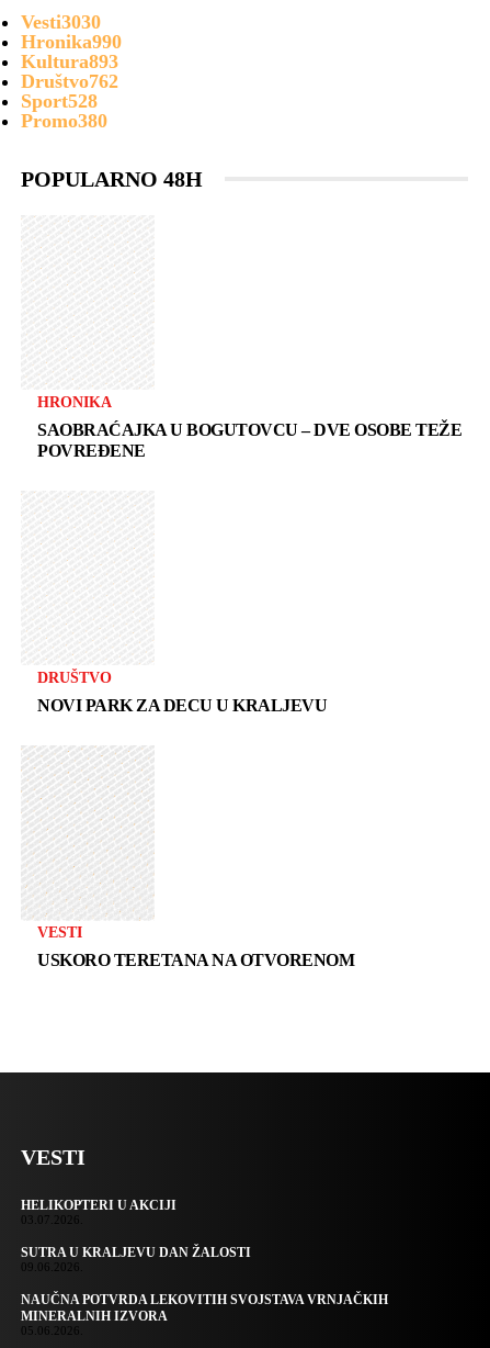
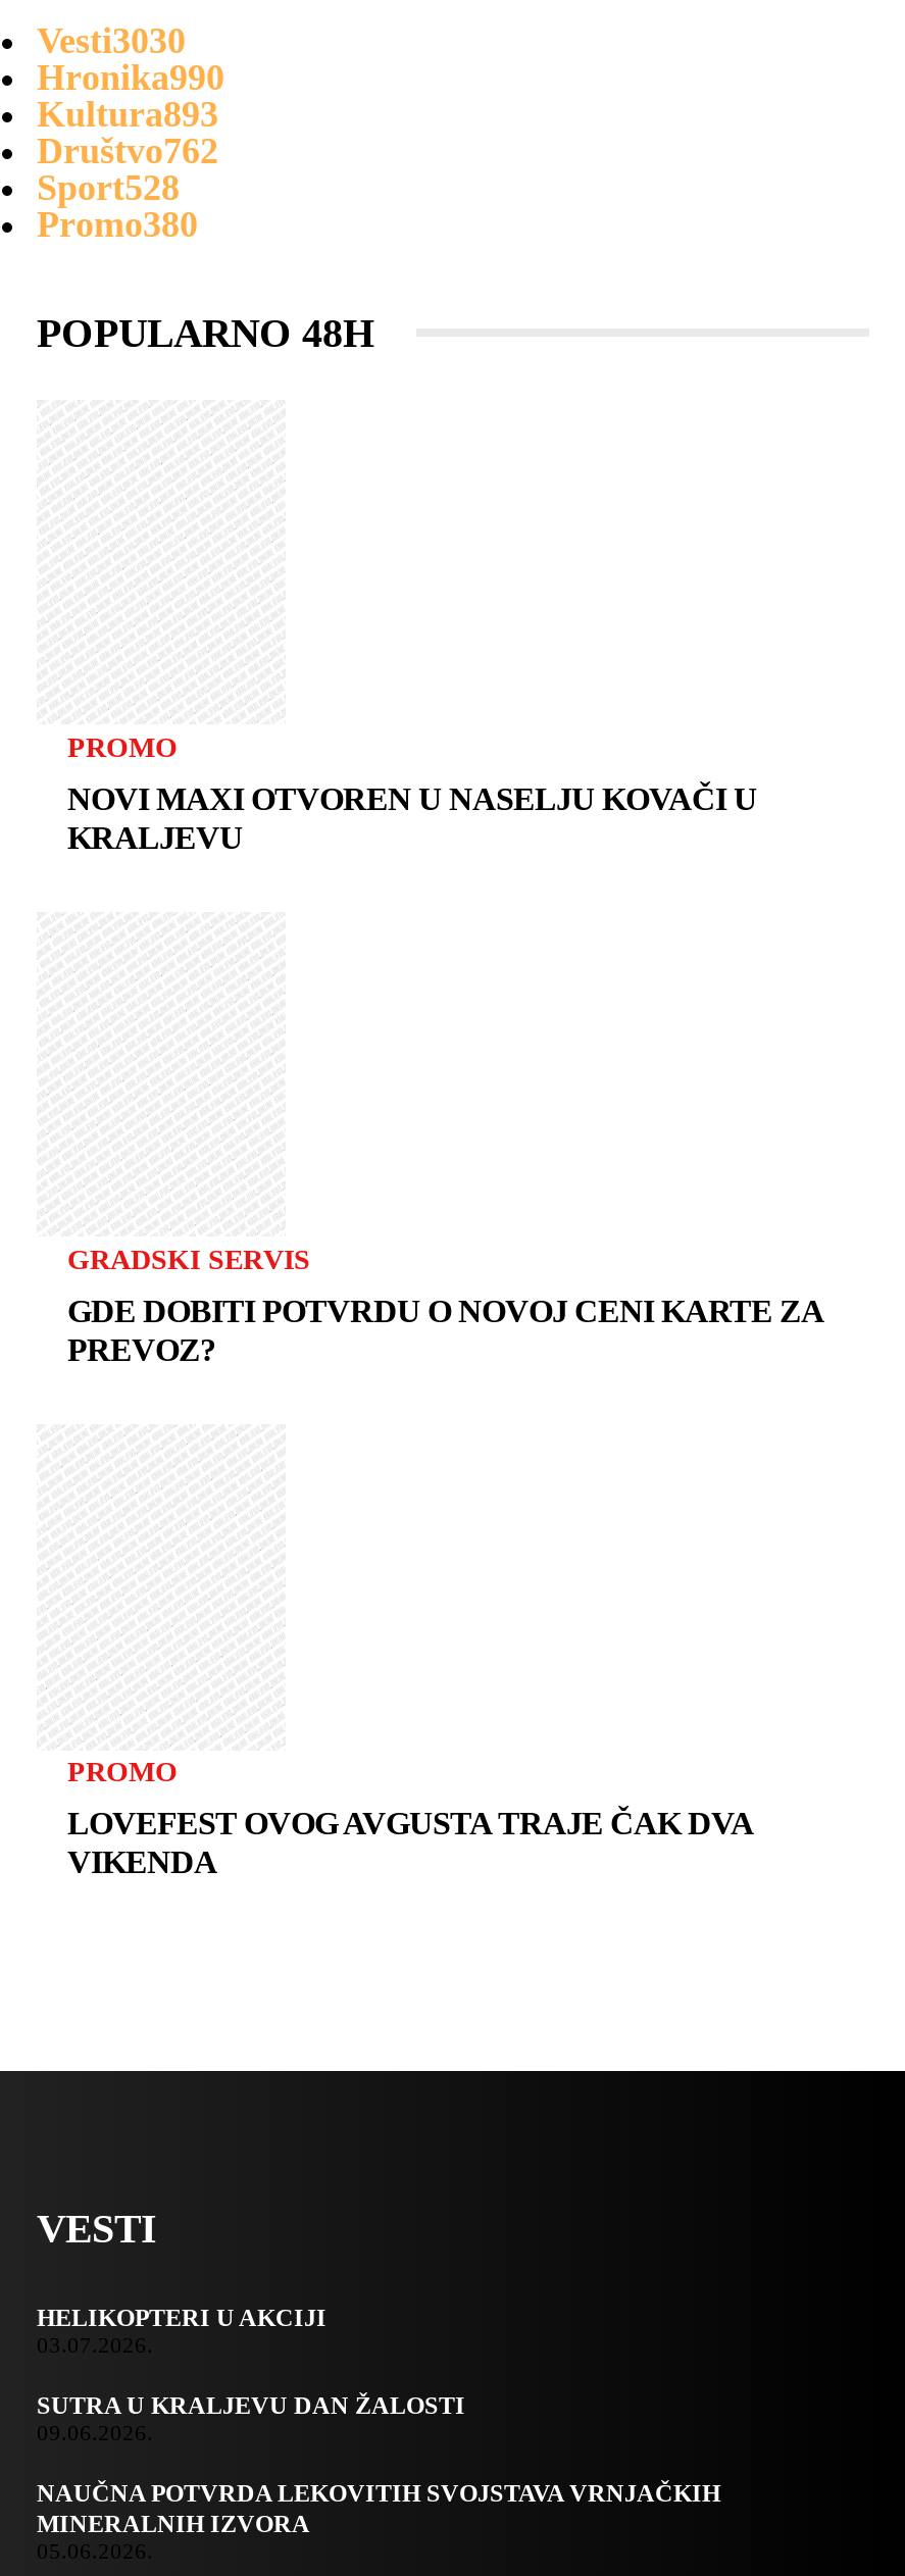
[37,394,112,410] HRONIKA -> [67,732,178,762] PROMO
[37,420,461,460] SAOBRAĆAJKA U BOGUTOVCU – DVE OSOBE TEŽE | POVREĐENE -> [67,781,757,854] NOVI MAXI OTVOREN U NASELJU KOVAČI U | KRALJEVU
[37,669,112,686] DRUŠTVO -> [67,1244,310,1275] GRADSKI SERVIS
[37,696,327,714] NOVI PARK ZA DECU U KRALJEVU -> [67,1293,824,1367] GDE DOBITI POTVRDU O NOVOJ CENI KARTE ZA | PREVOZ?
[37,924,82,941] VESTI -> [67,1757,178,1787] PROMO
[37,951,354,969] USKORO TERETANA NA OTVORENOM -> [67,1806,754,1879] LOVEFEST OVOG AVGUSTA TRAJE ČAK DVA | VIKENDA

